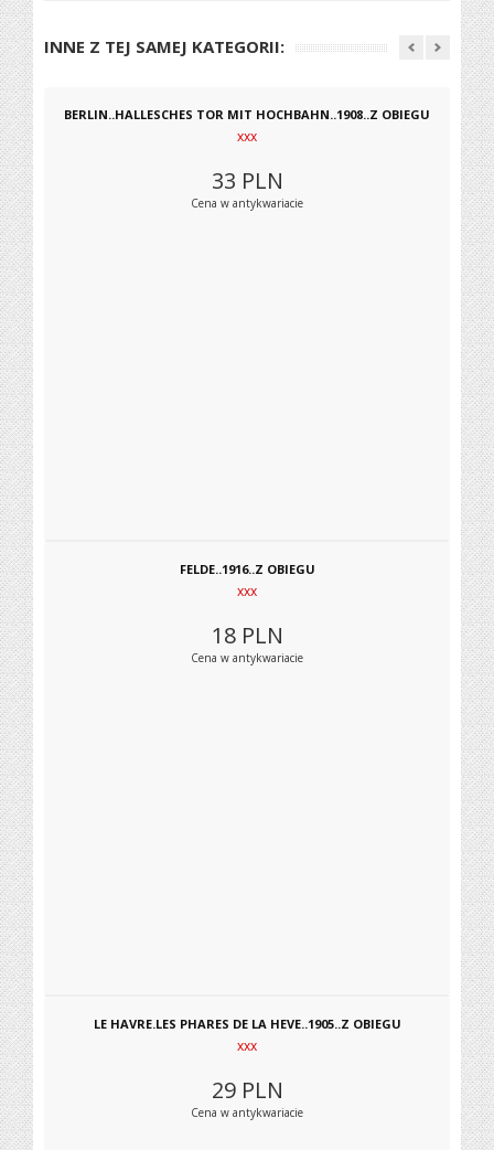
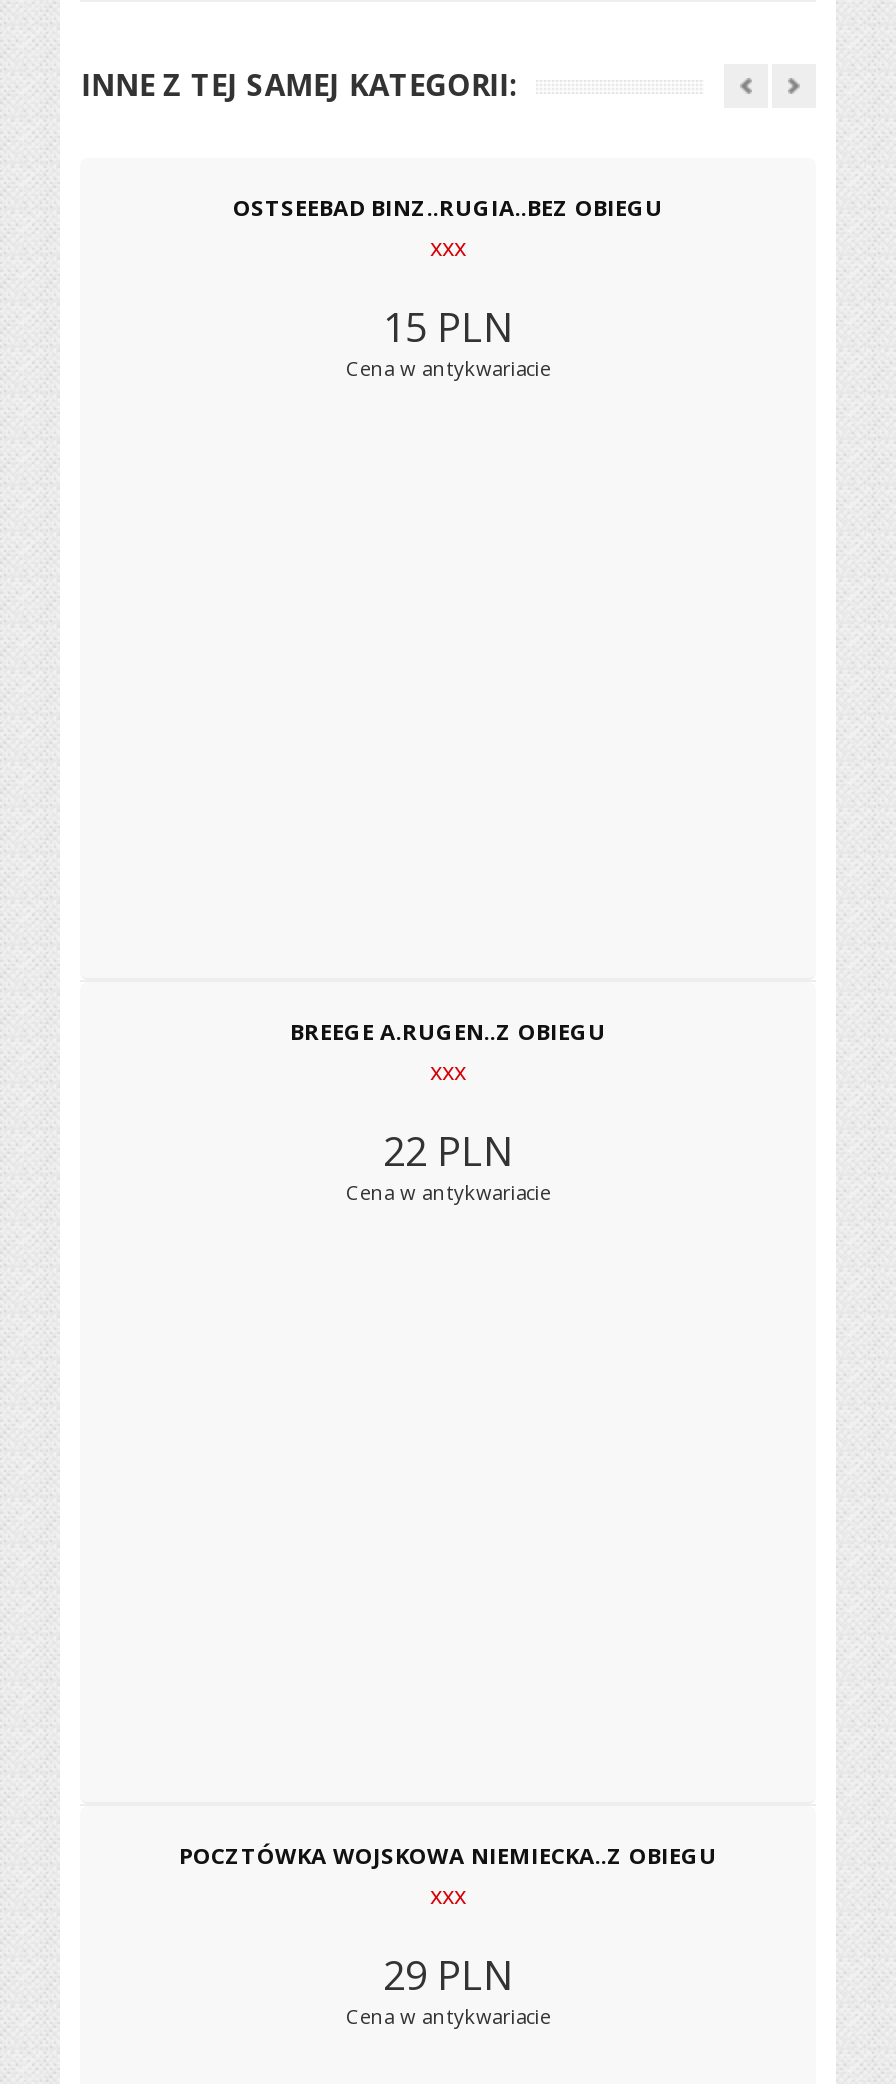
[64,106,430,123] BERLIN..HALLESCHES TOR MIT HOCHBAHN..1908..Z OBIEGU -> [233,192,663,222] OSTSEEBAD BINZ..RUGIA..BEZ OBIEGU
[211,166,283,195] 33 PLN -> [383,300,513,354] 15 PLN
[179,561,315,577] FELDE..1916..Z OBIEGU -> [290,1016,606,1046] BREEGE A.RUGEN..Z OBIEGU
[211,620,283,650] 18 PLN -> [383,1124,513,1178] 22 PLN
[93,1015,401,1032] LE HAVRE.LES PHARES DE LA HEVE..1905..Z OBIEGU -> [179,1840,717,1870] POCZTÓWKA WOJSKOWA NIEMIECKA..Z OBIEGU

